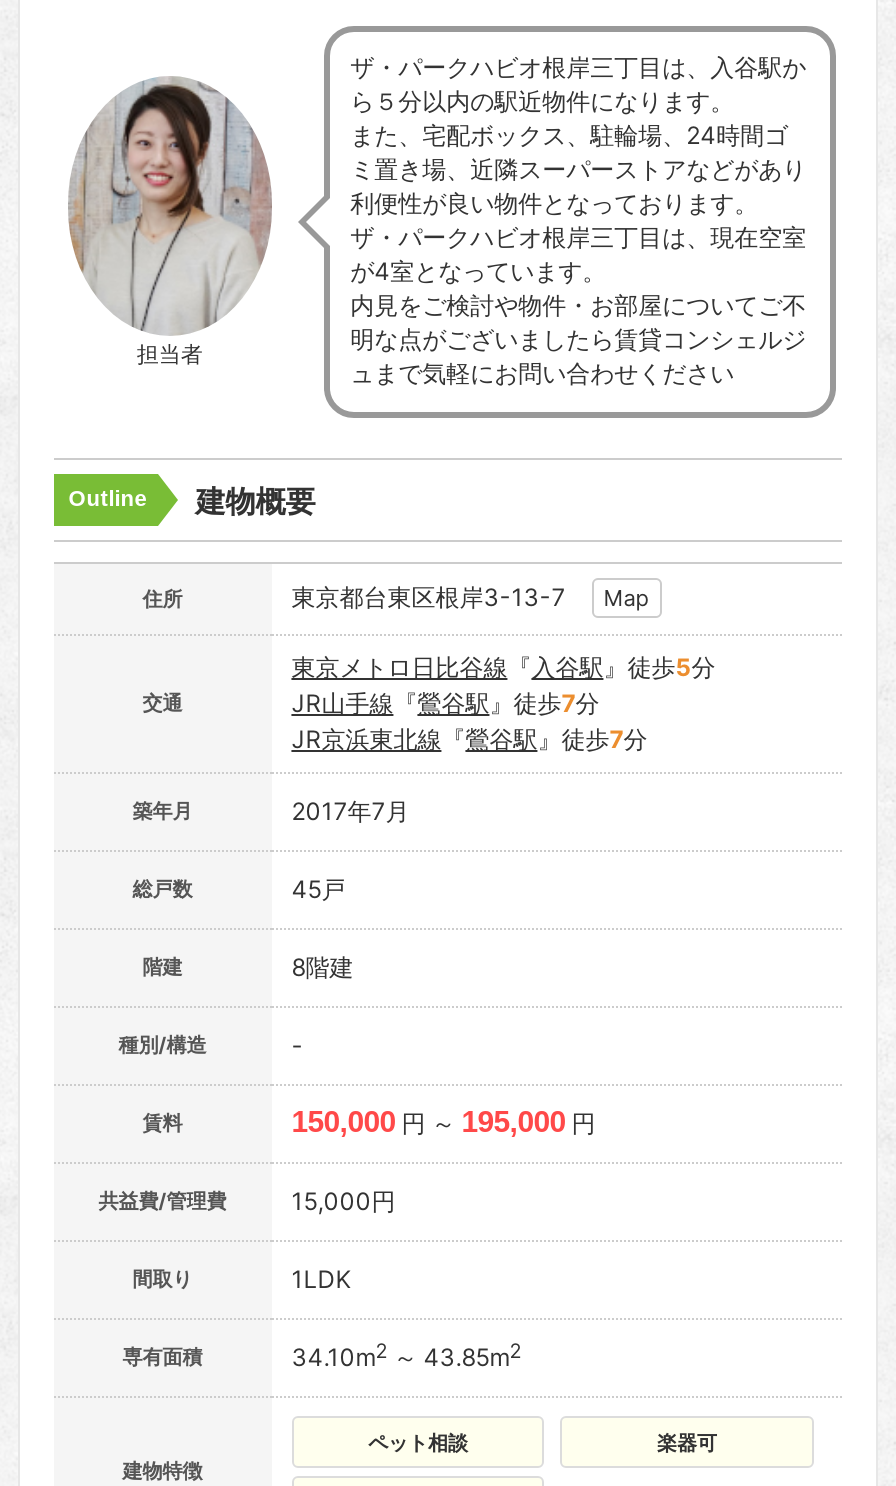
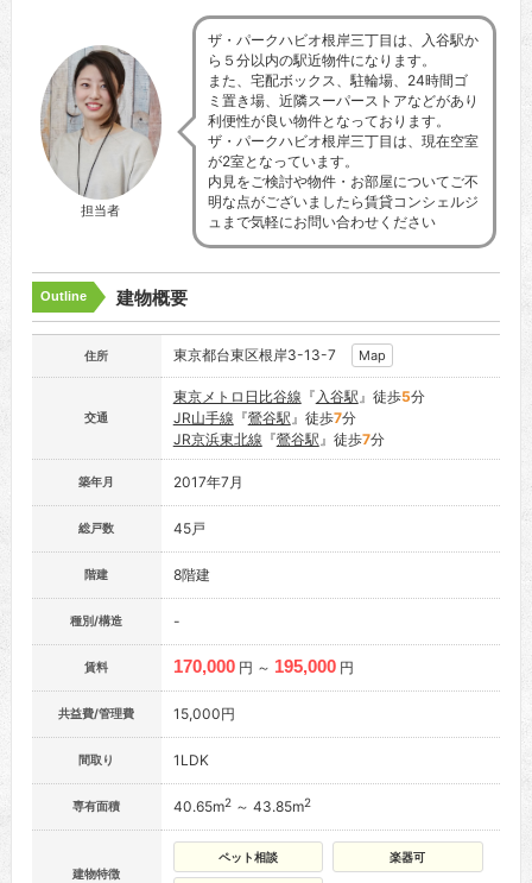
[350,256,606,286] が4室となっています。 -> [208,152,359,170] が2室となっています。
[291,1104,595,1138] 150,000 円 ～195,000 円 -> [173,656,354,676] 170,000 円 ～195,000 円
[291,1338,521,1372] 34.10m2～ 43.85m2 -> [173,795,311,815] 40.65m2～ 43.85m2

